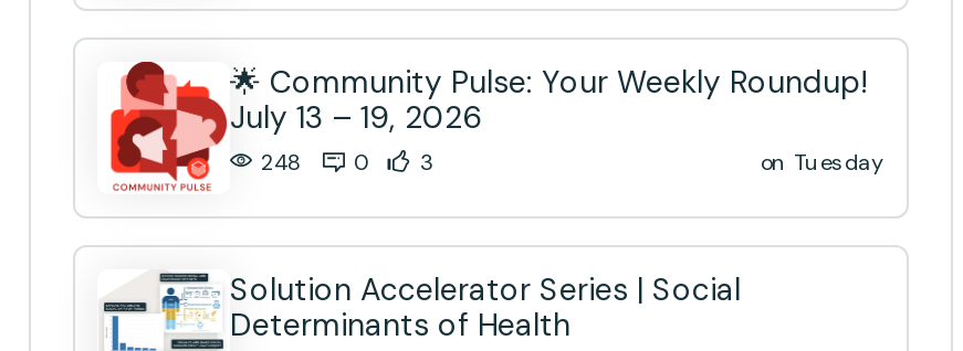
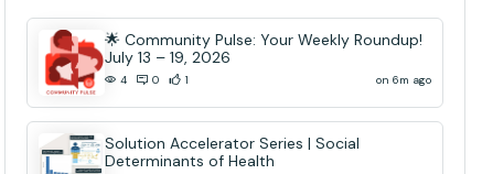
[261,149,303,178] 248 -> [120,73,127,88] 4
[420,148,885,178] 3 | on Tuesday -> [185,73,431,88] 1 | on 6m ago

